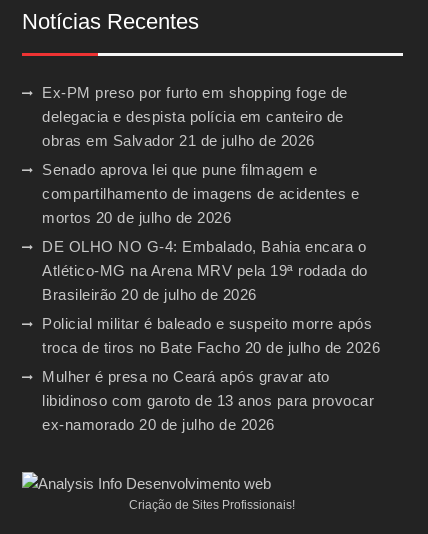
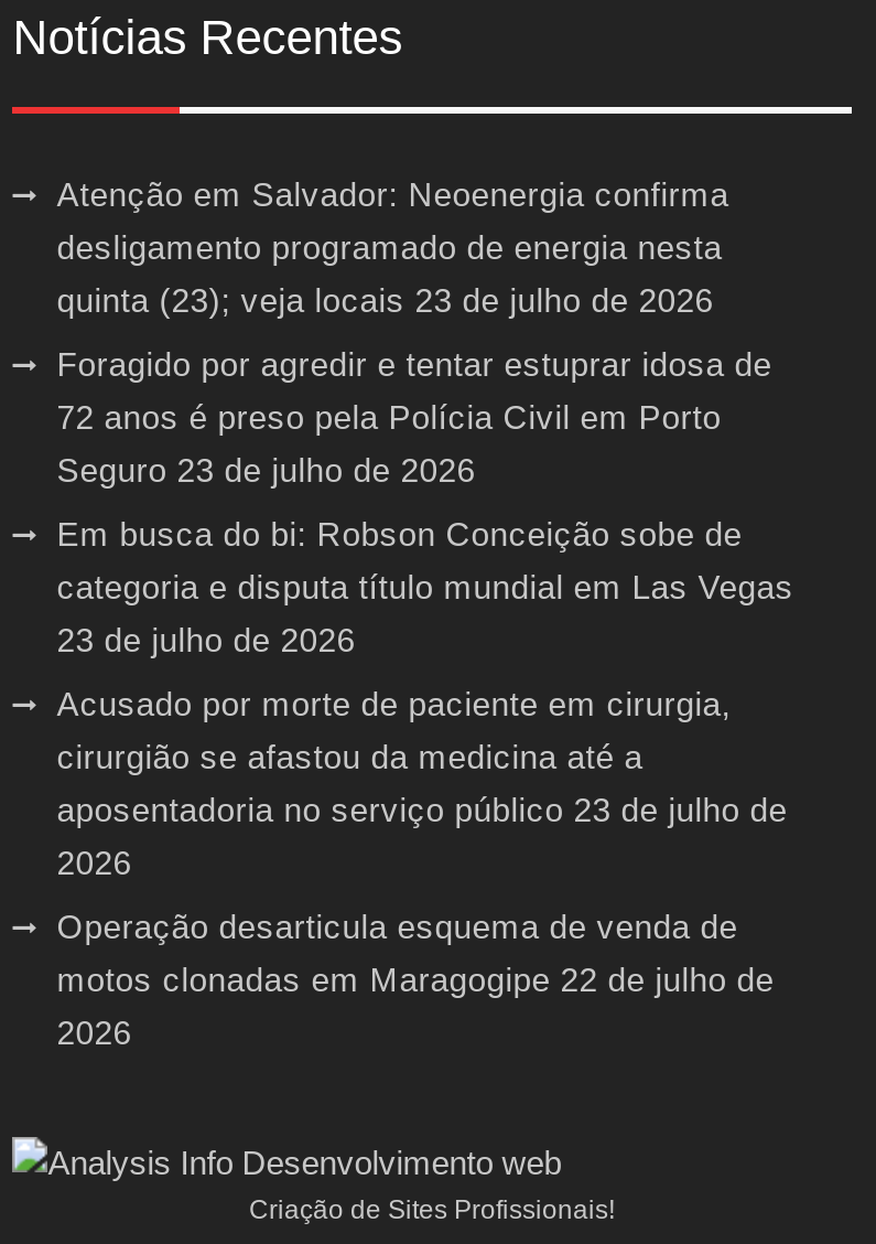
[42,84,348,149] Ex-PM preso por furto em shopping foge de | delegacia e despista polícia em canteiro de | obras em Salvador 21 de julho de 2026 -> [57,176,729,320] Atenção em Salvador: Neoenergia confirma | desligamento programado de energia nesta | quinta (23); veja locais 23 de julho de 2026
[42,161,359,226] Senado aprova lei que pune filmagem e | compartilhamento de imagens de acidentes e | mortos 20 de julho de 2026 -> [57,346,772,489] Foragido por agredir e tentar estuprar idosa de | 72 anos é preso pela Polícia Civil em Porto | Seguro 23 de julho de 2026
[42,238,368,303] DE OLHO NO G-4: Embalado, Bahia encara o | Atlético-MG na Arena MRV pela 19ª rodada do | Brasileirão 20 de julho de 2026 -> [57,516,794,659] Em busca do bi: Robson Conceição sobe de | categoria e disputa título mundial em Las Vegas | 23 de julho de 2026
[42,315,380,356] Policial militar é baleado e suspeito morre após | troca de tiros no Bate Facho 20 de julho de 2026 -> [57,686,787,882] Acusado por morte de paciente em cirurgia, | cirurgião se afastou da medicina até a | aposentadoria no serviço público 23 de julho de | 2026
[42,368,374,433] Mulher é presa no Ceará após gravar ato | libidinoso com garoto de 13 anos para provocar | ex-namorado 20 de julho de 2026 -> [57,909,774,1052] Operação desarticula esquema de venda de | motos clonadas em Maragogipe 22 de julho de | 2026

